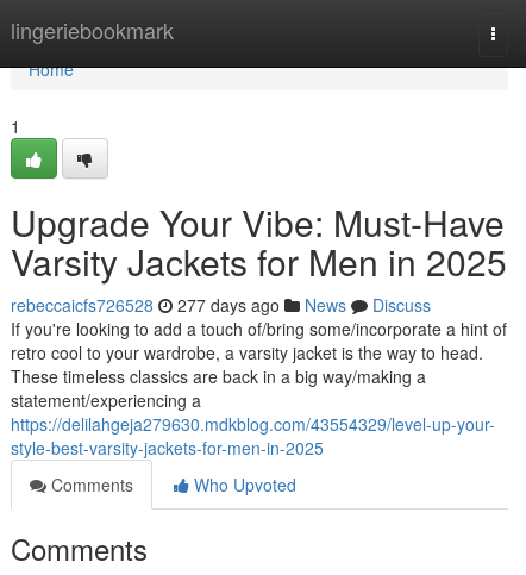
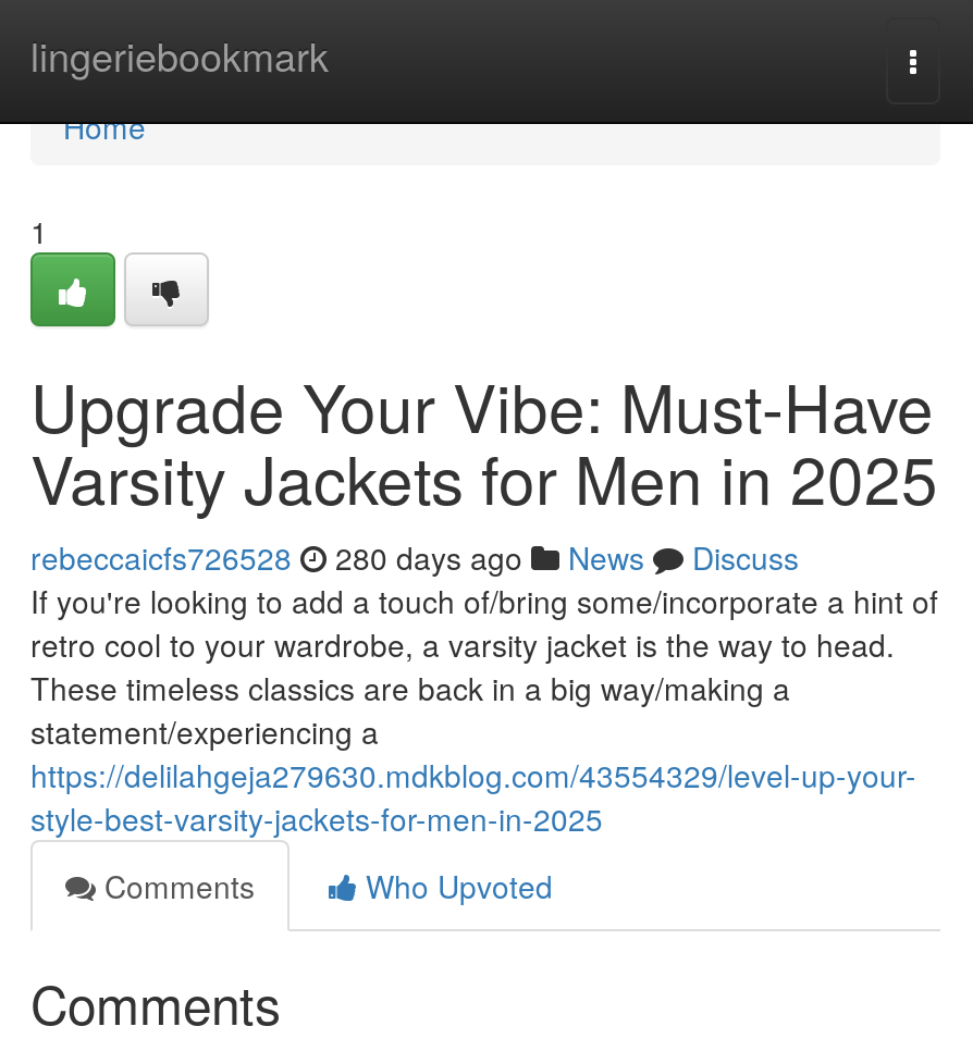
[11,293,431,317] rebeccaicfs726528 277 days ago News Discuss -> [30,535,799,579] rebeccaicfs726528 280 days ago News Discuss

